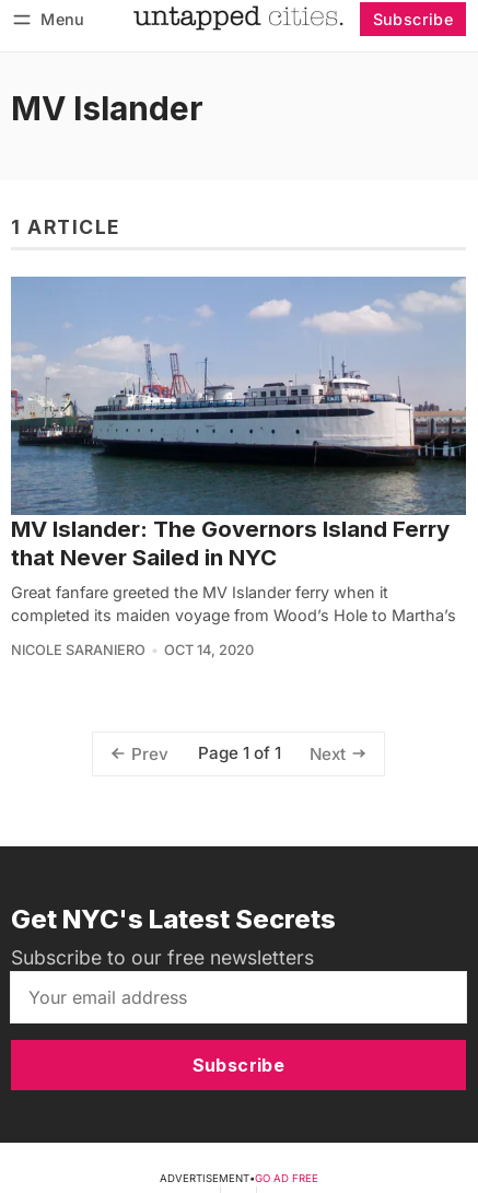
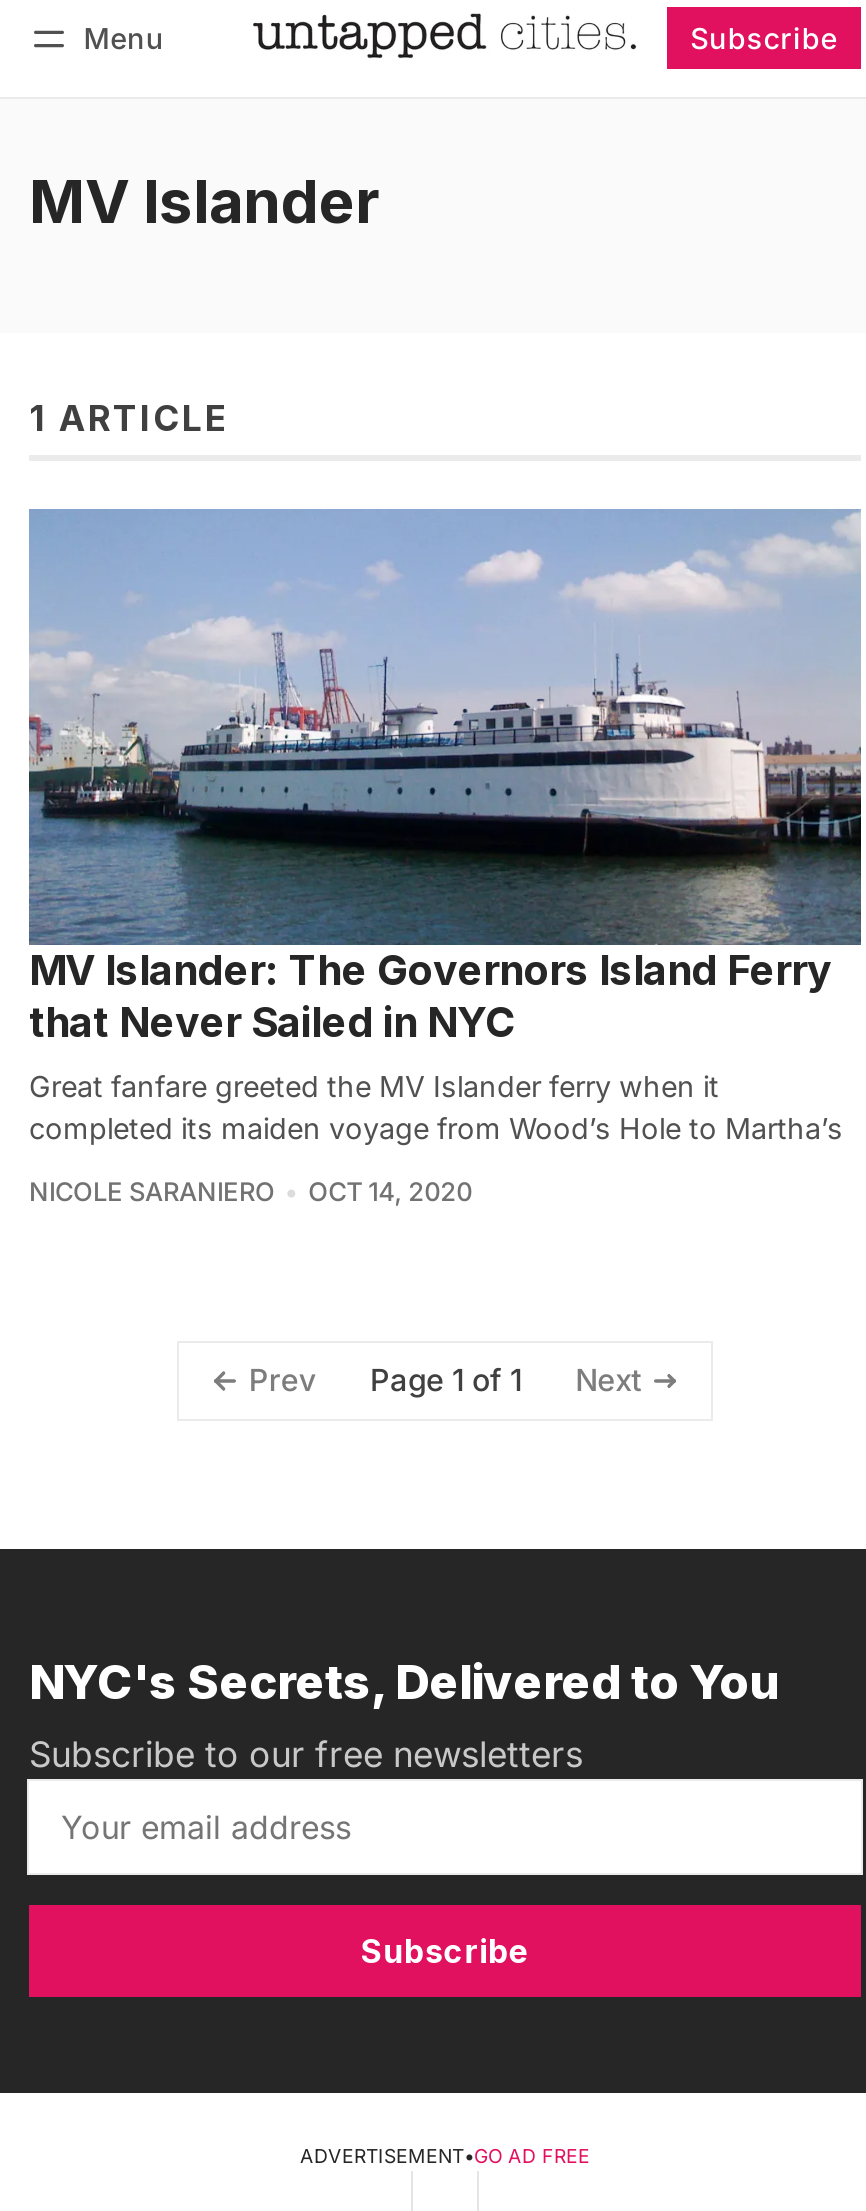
[11,903,336,935] Get NYC's Latest Secrets -> [29,1654,777,1712] NYC's Secrets, Delivered to You

